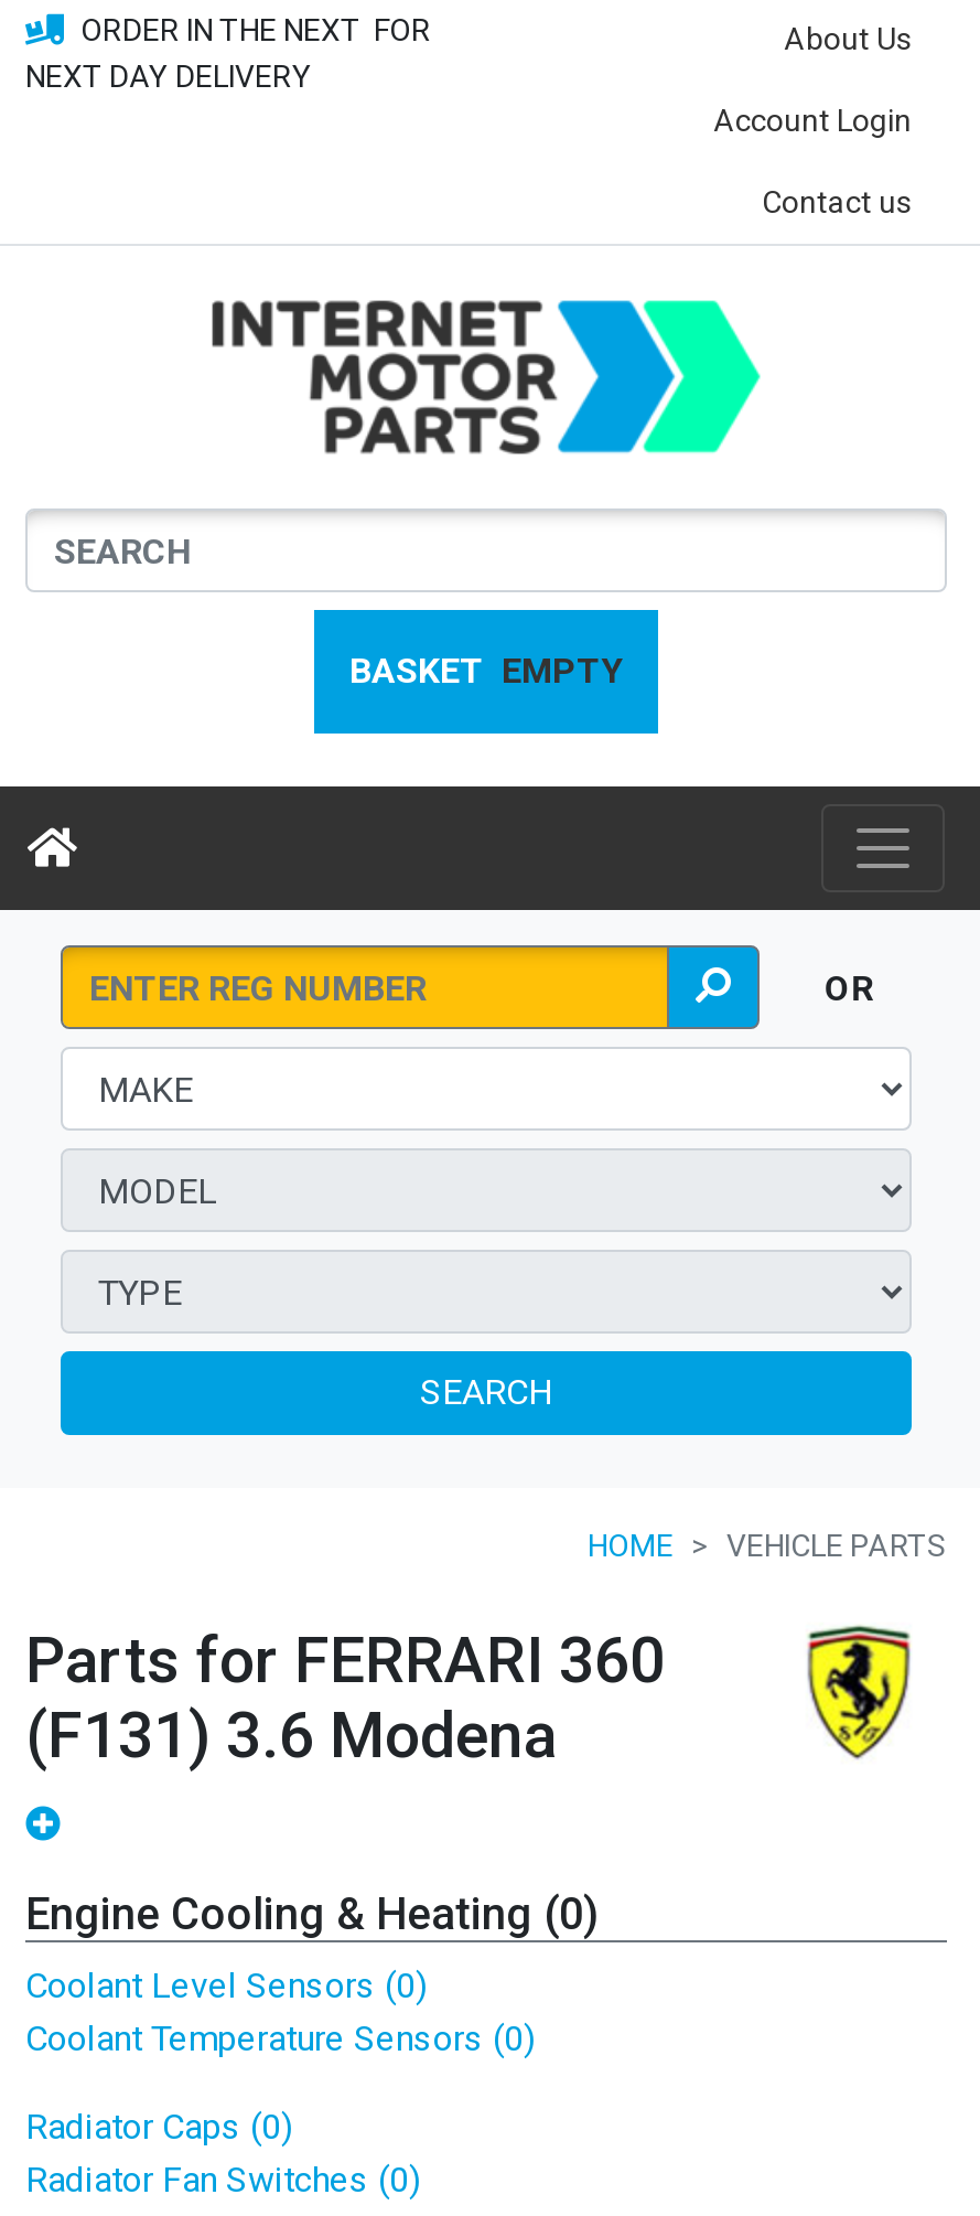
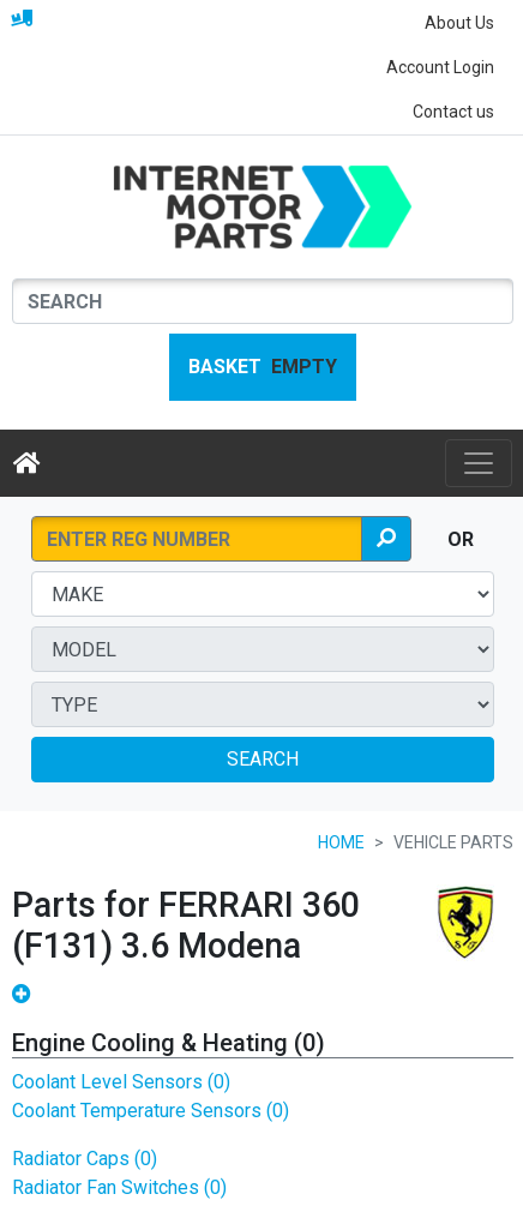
[25,12,431,94] ORDER IN THE NEXT FOR | NEXT DAY DELIVERY -> none

